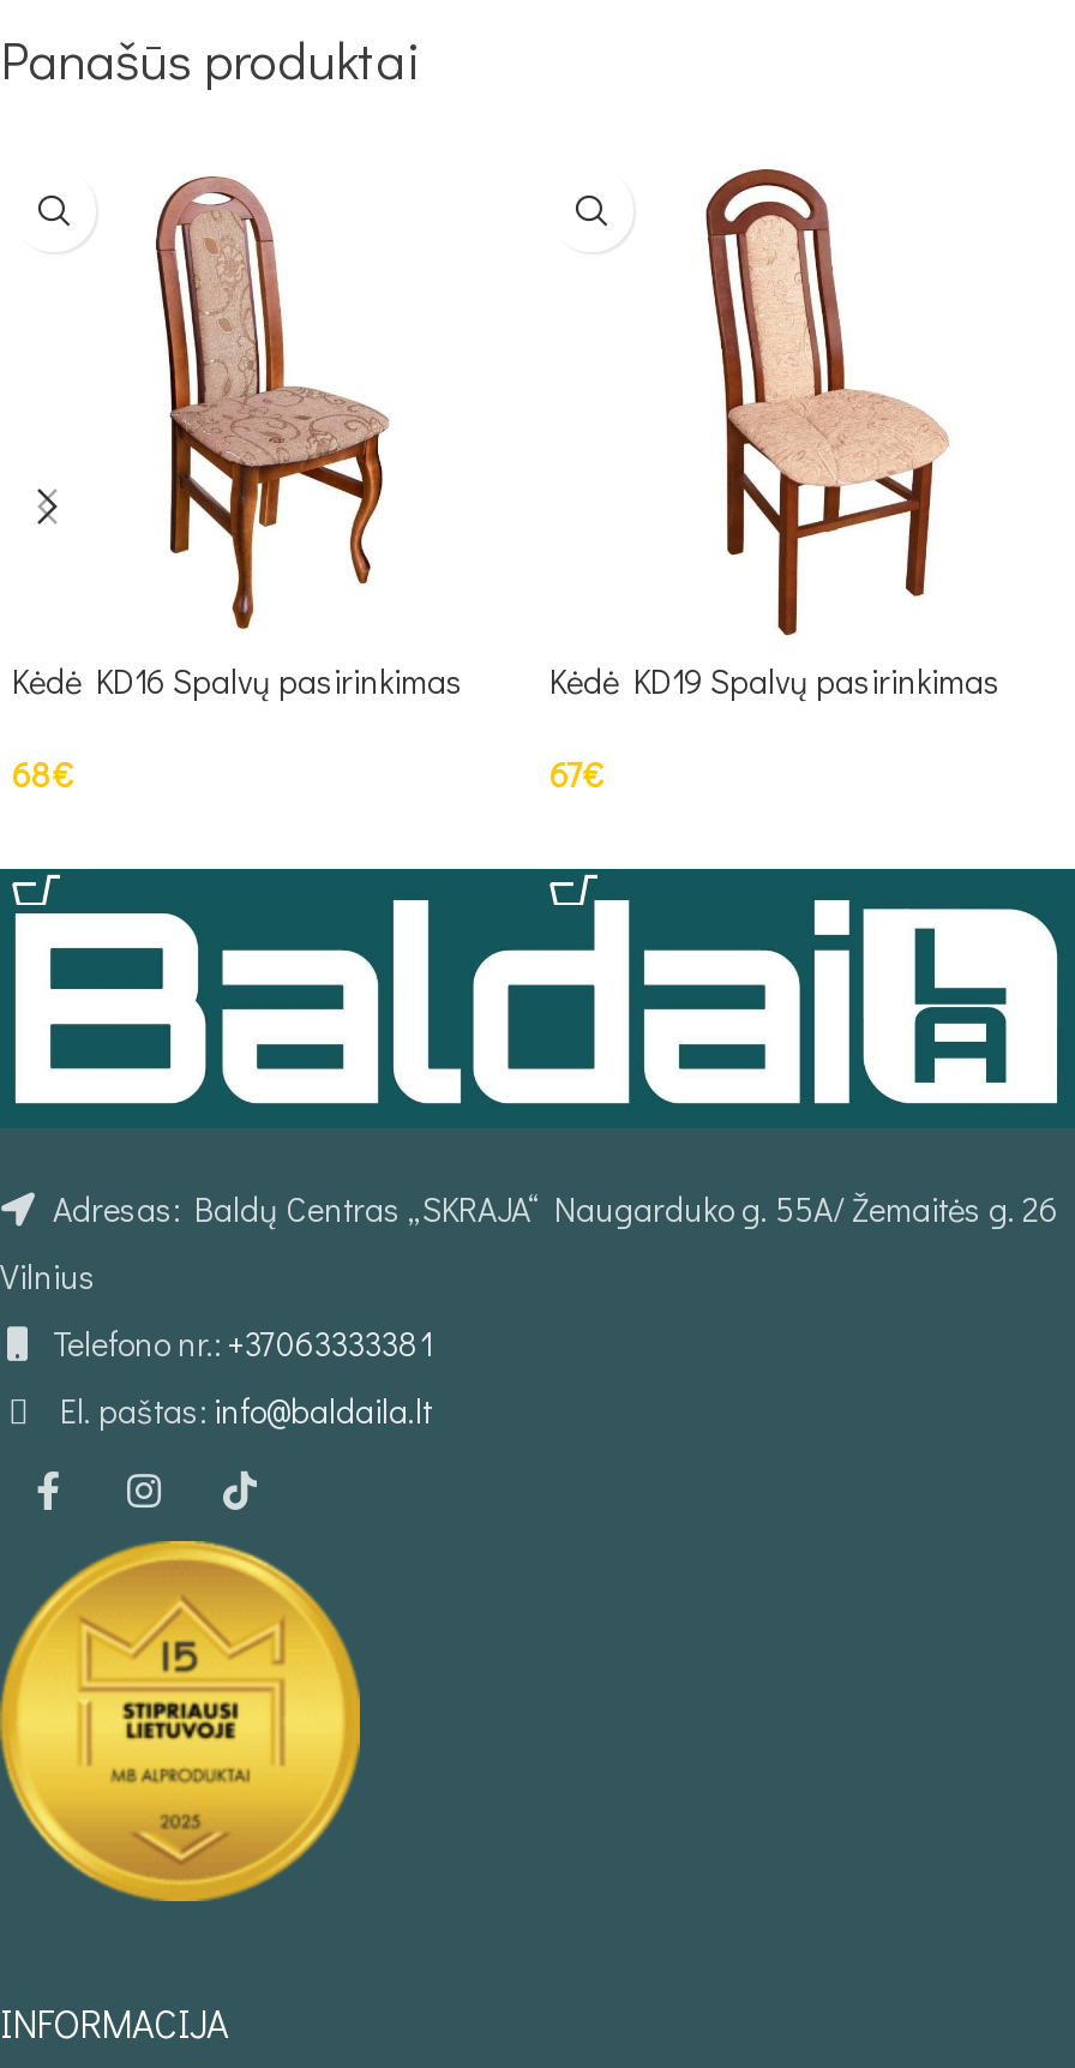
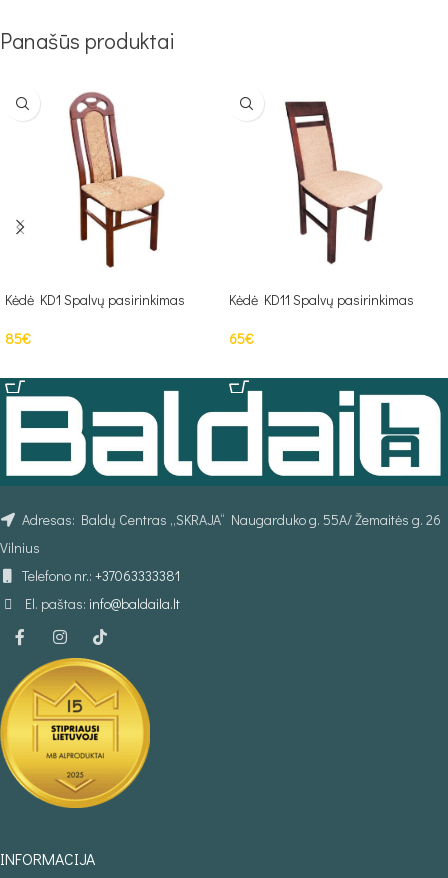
[12,175,463,703] [image] | Kėdė KD16 Spalvų pasirinkimas -> [5,90,185,309] [image] | Kėdė KD1 Spalvų pasirinkimas
[549,166,1001,703] [image] | Kėdė KD19 Spalvų pasirinkimas -> [229,86,414,309] [image] | Kėdė KD11 Spalvų pasirinkimas
[12,751,74,796] 68€ -> [5,329,31,348] 85€
[549,751,605,797] 67€ -> [229,329,254,348] 65€

